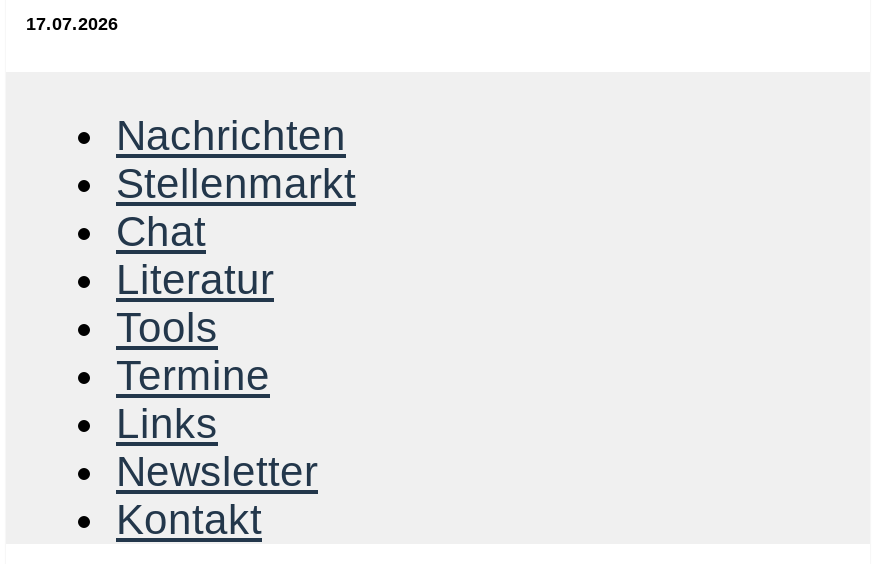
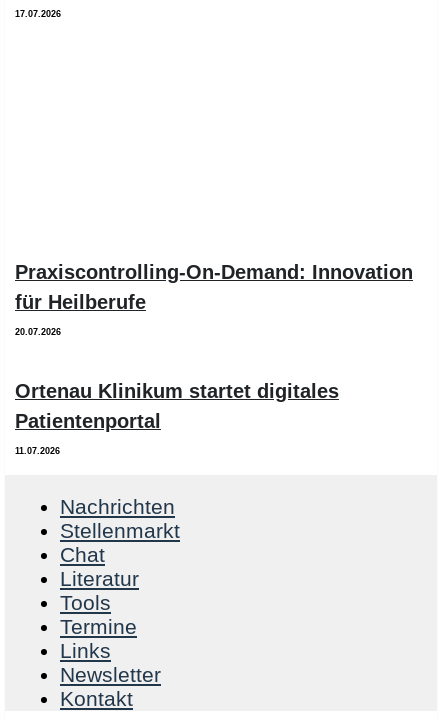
none -> [15,261,413,456] Praxiscontrolling-On-Demand: Innovation | für Heilberufe | 20.07.2026 | Ortenau Klinikum startet digitales | Patientenportal | 11.07.2026

